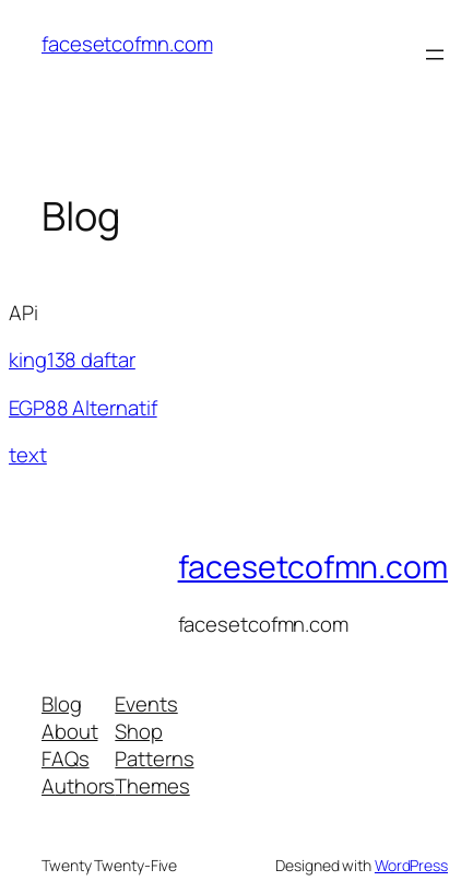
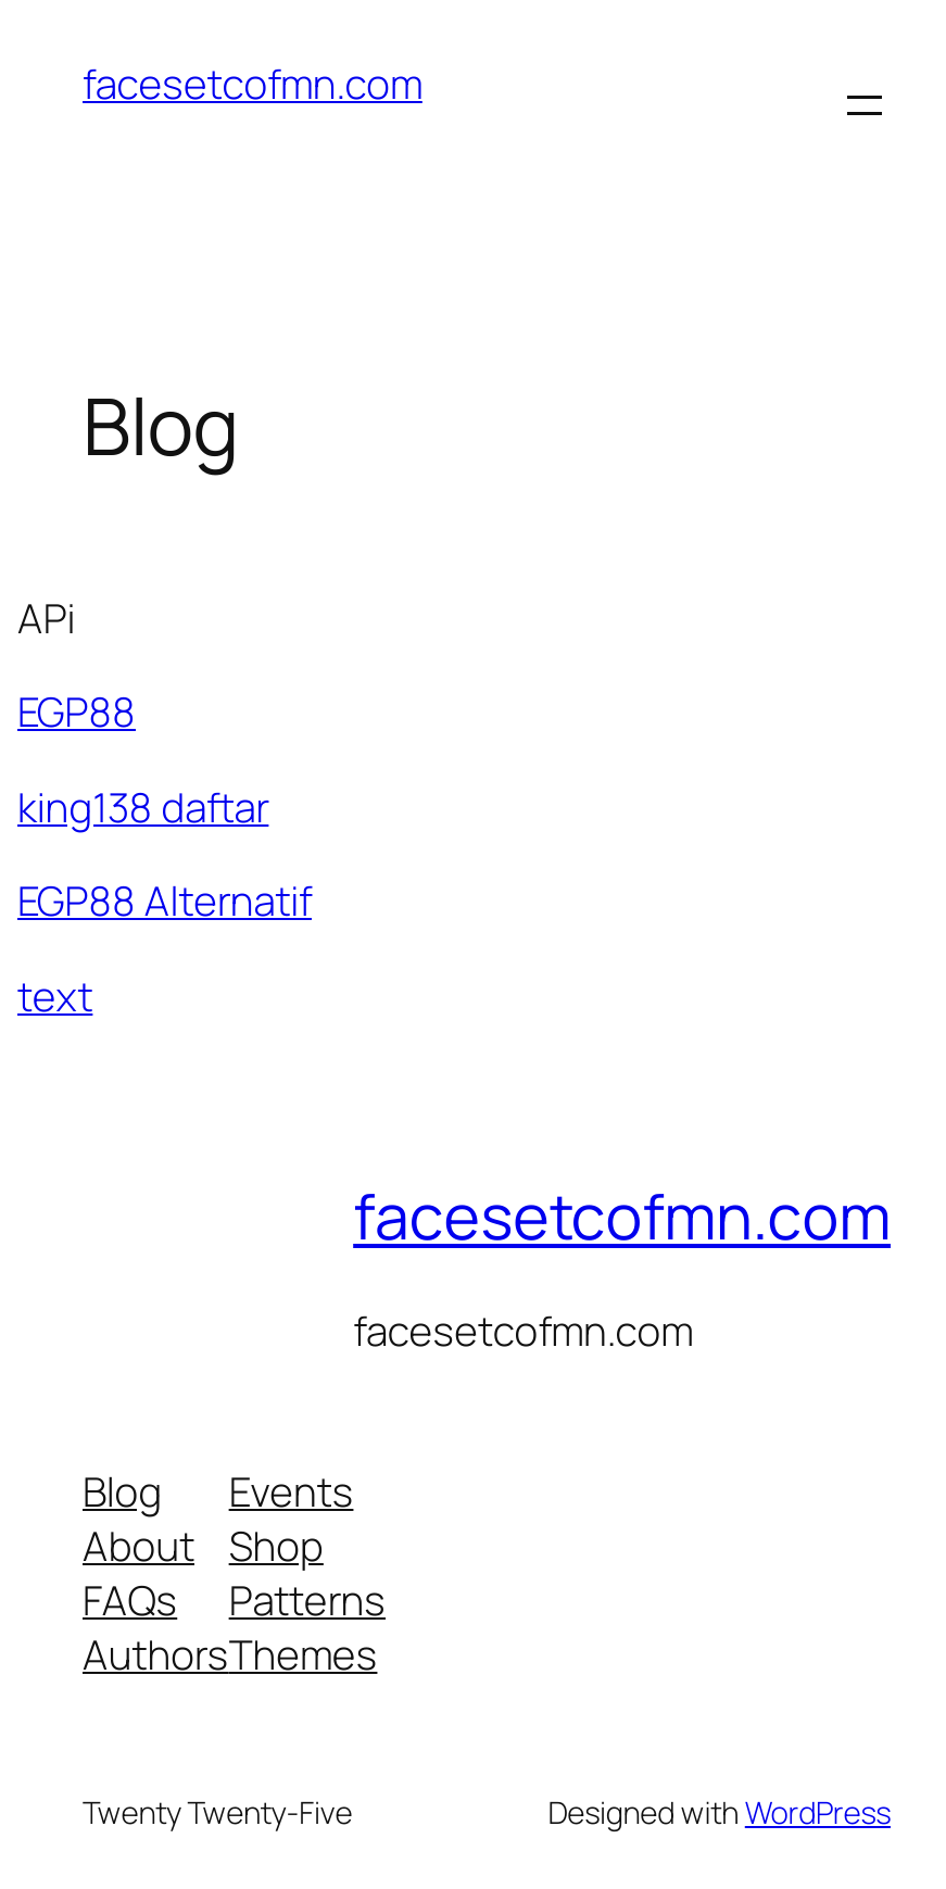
none -> [17,684,136,741] EGP88

